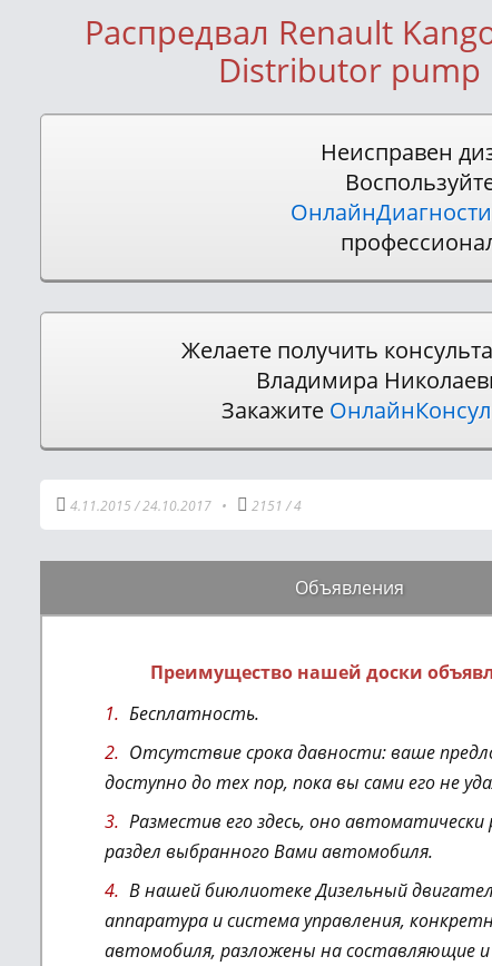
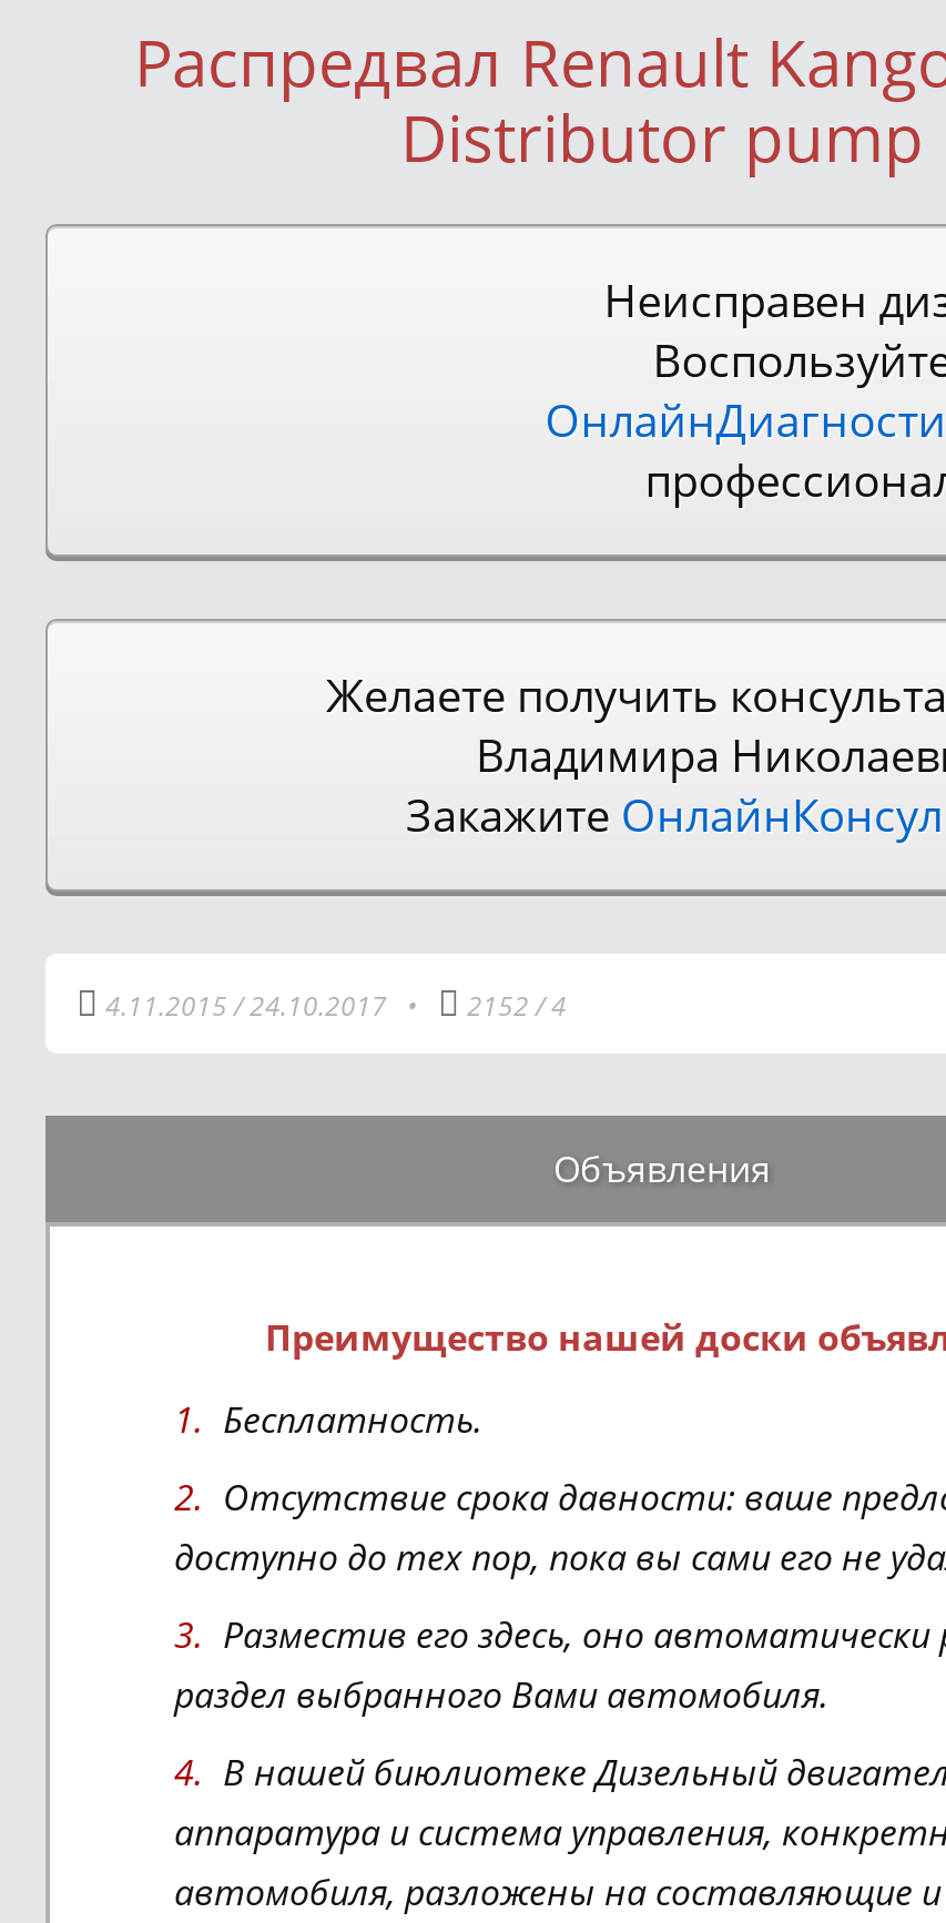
[70,496,302,515] 4.11.2015 /24.10.2017 • 2151 /4 -> [105,987,567,1025] 4.11.2015 /24.10.2017 • 2152 /4

